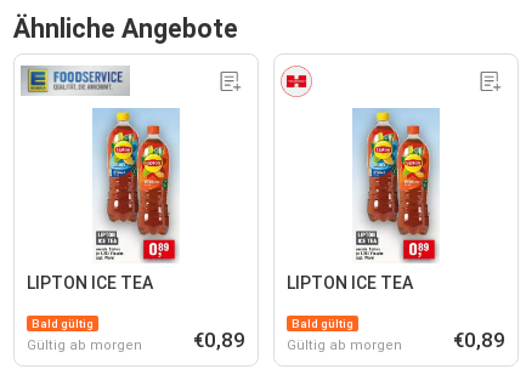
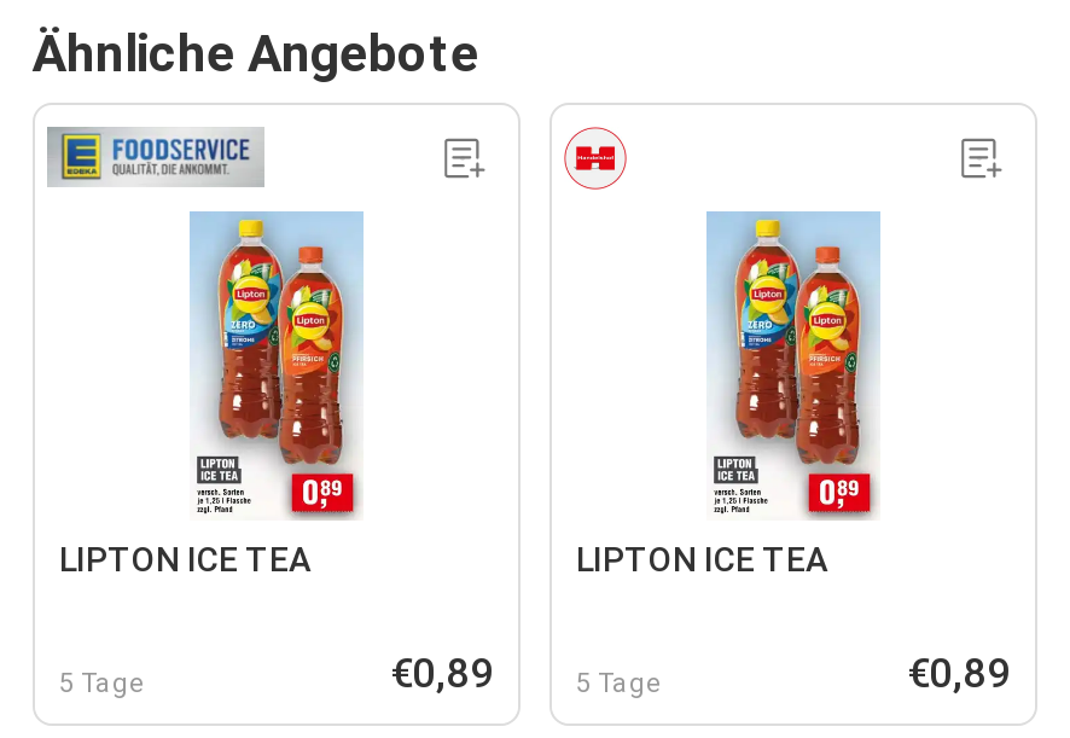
[27,316,142,353] Bald gültig | Gültig ab morgen -> [59,667,146,698] 5 Tage
[287,316,402,353] Bald gültig | Gültig ab morgen -> [576,667,663,698] 5 Tage

